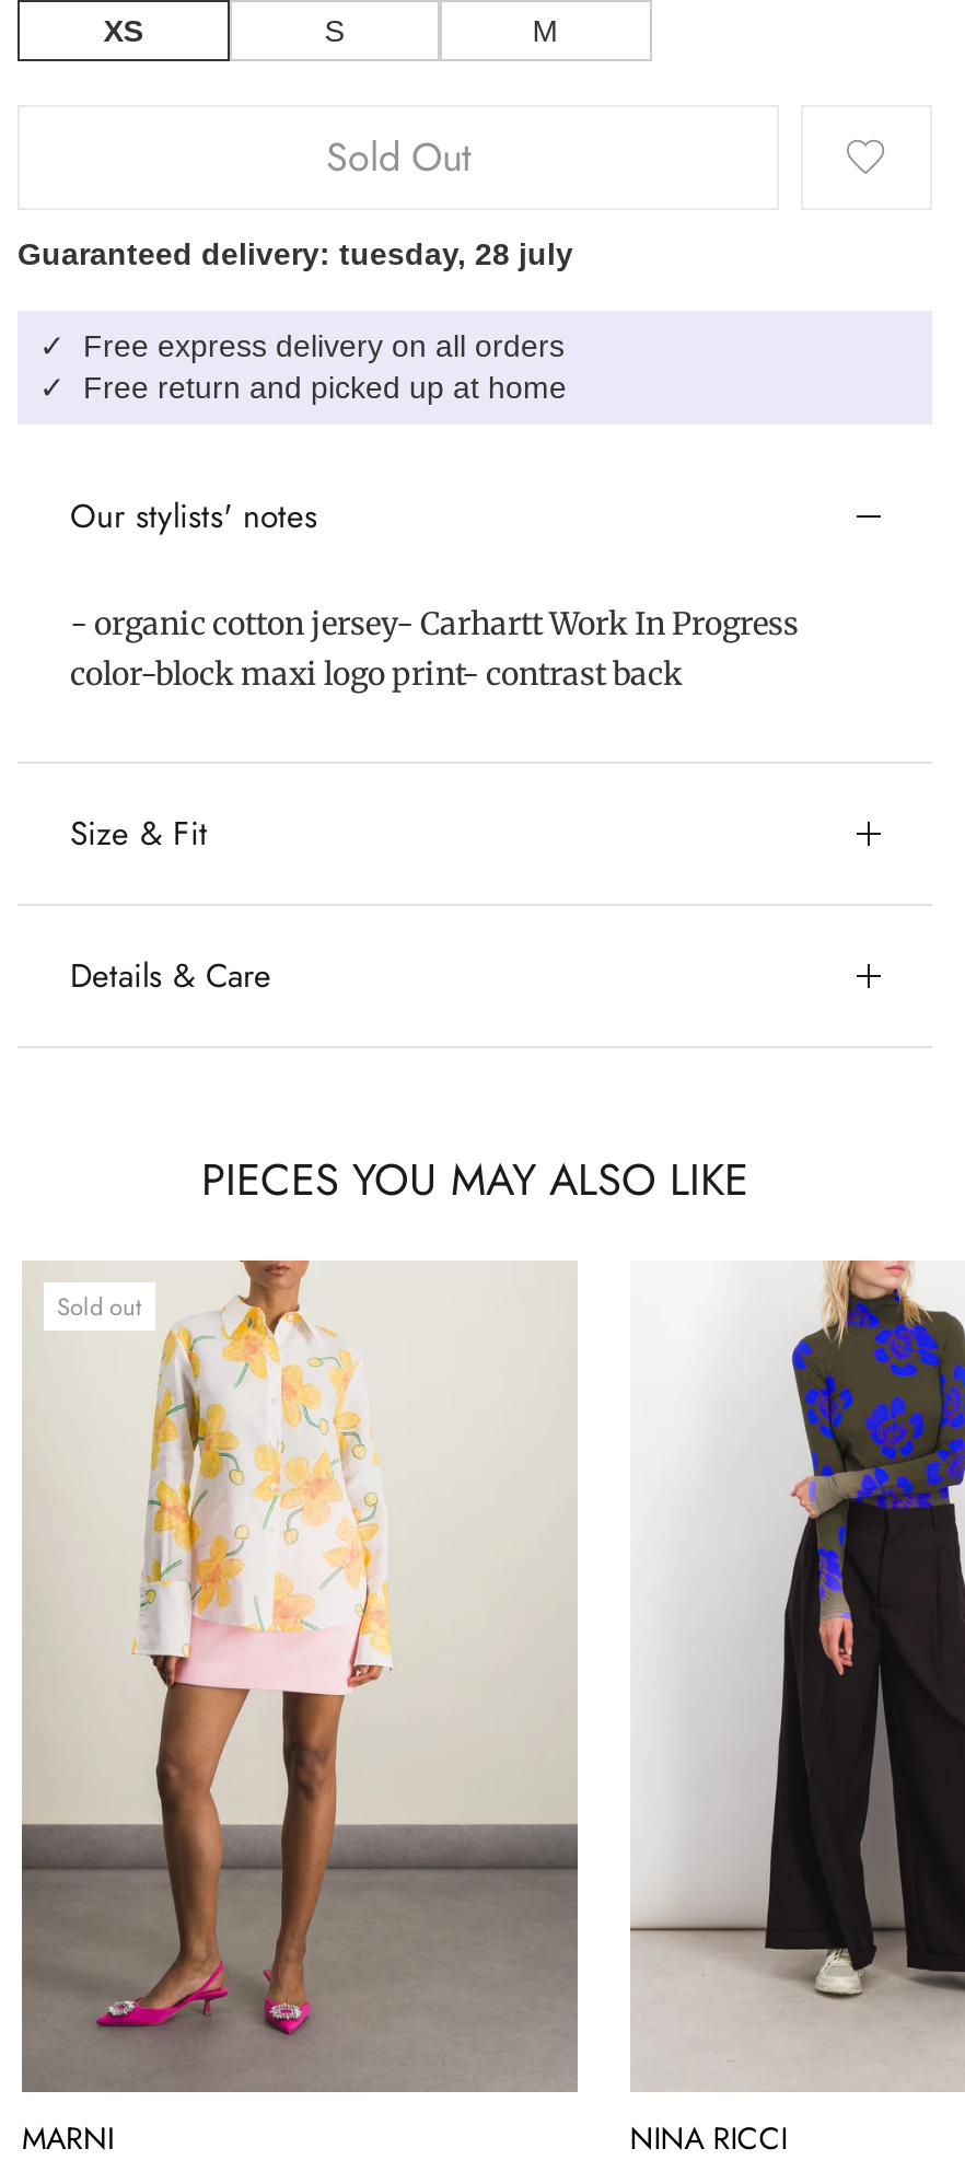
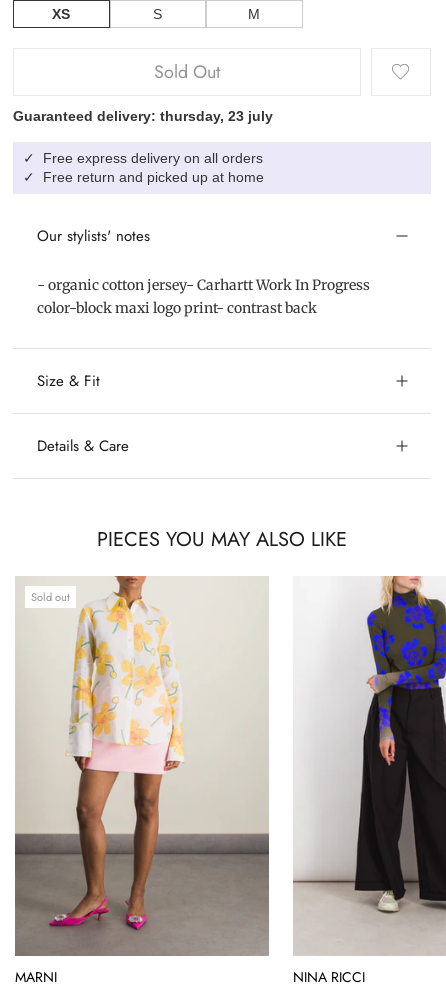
[18,237,573,272] Guaranteed delivery: tuesday, 28 july -> [13,108,273,124] Guaranteed delivery: thursday, 23 july

